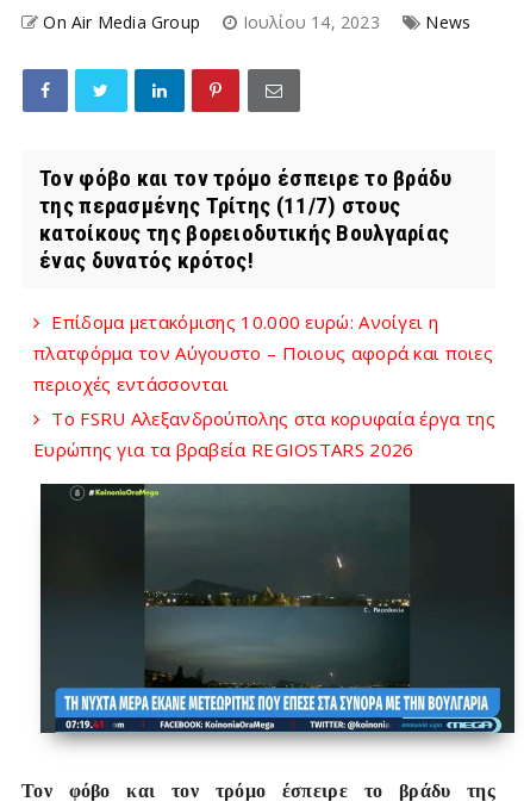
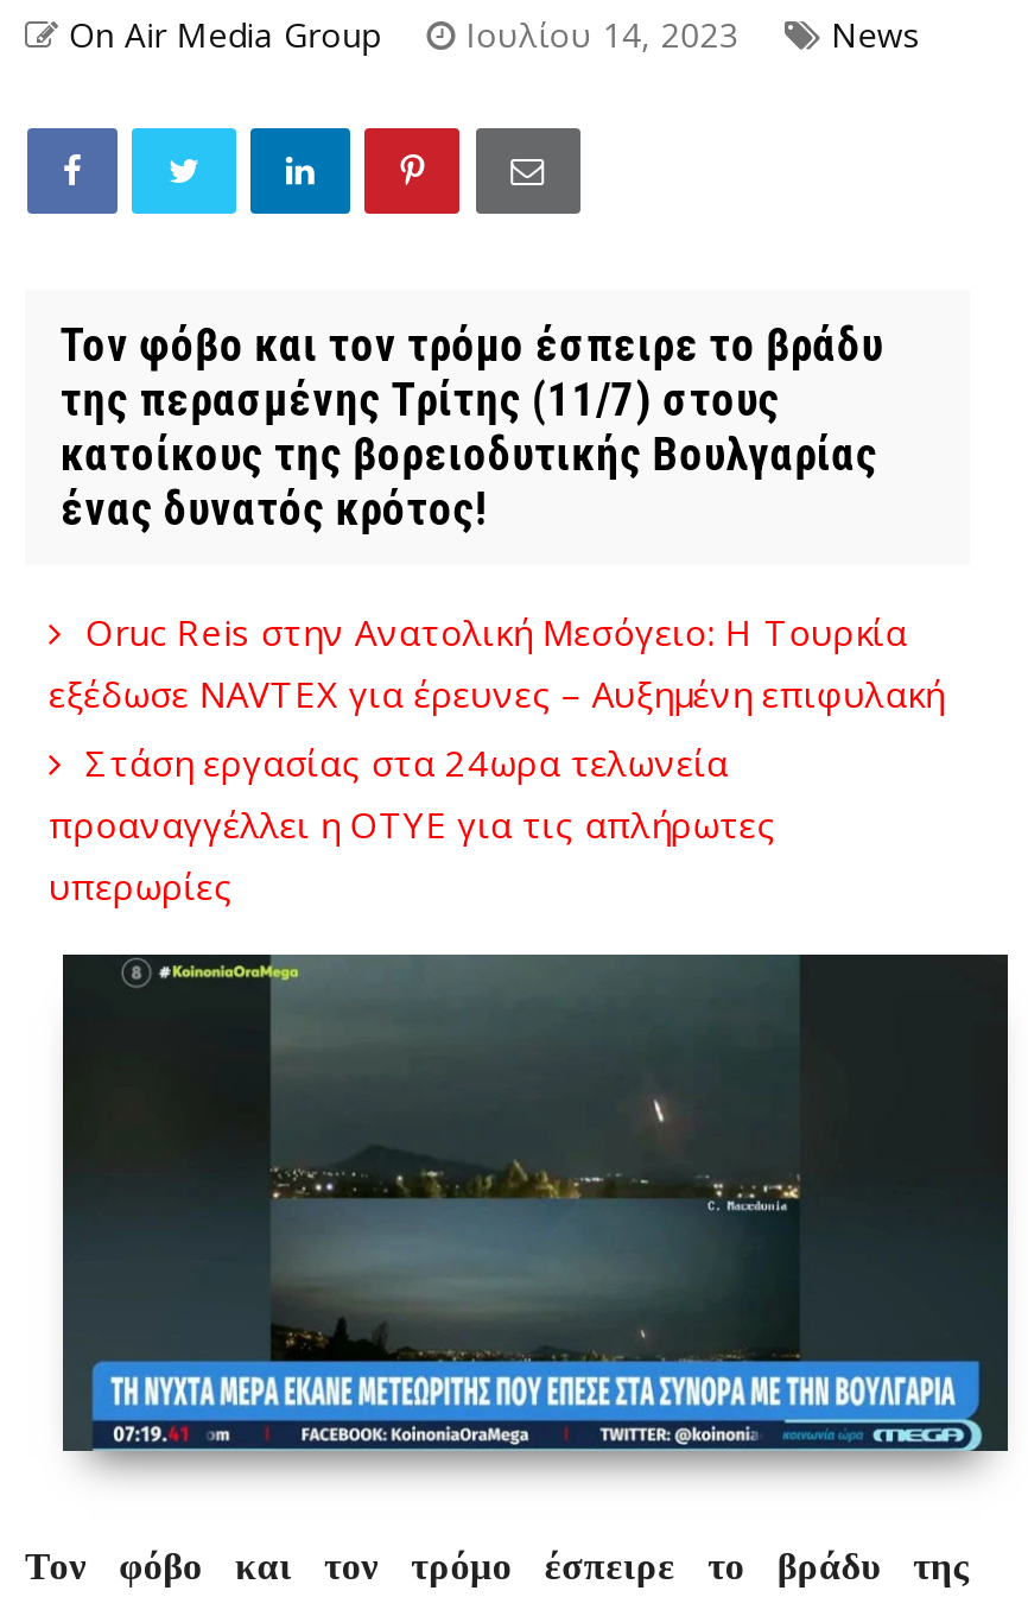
[33,310,495,461] Επίδομα μετακόμισης 10.000 ευρώ: Ανοίγει η | πλατφόρμα τον Αύγουστο – Ποιους αφορά και ποιες | περιοχές εντάσσονται | Το FSRU Αλεξανδρούπολης στα κορυφαία έργα της | Ευρώπης για τα βραβεία REGIOSTARS 2026 -> [49,607,944,909] Oruc Reis στην Ανατολική Μεσόγειο: Η Τουρκία | εξέδωσε NAVTEX για έρευνες – Αυξημένη επιφυλακή | Στάση εργασίας στα 24ωρα τελωνεία | προαναγγέλλει η ΟΤΥΕ για τις απλήρωτες | υπερωρίες

